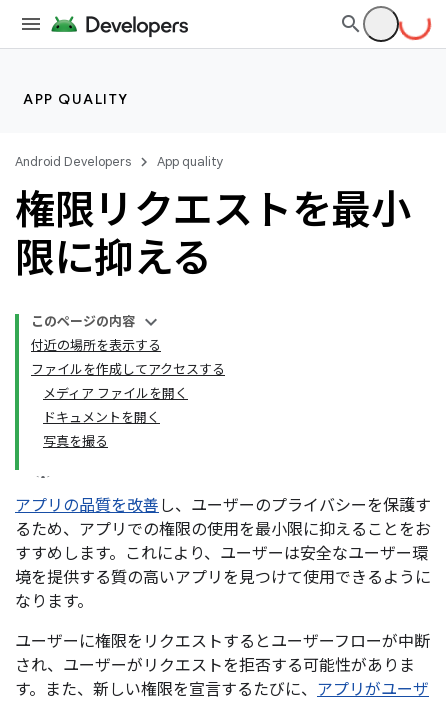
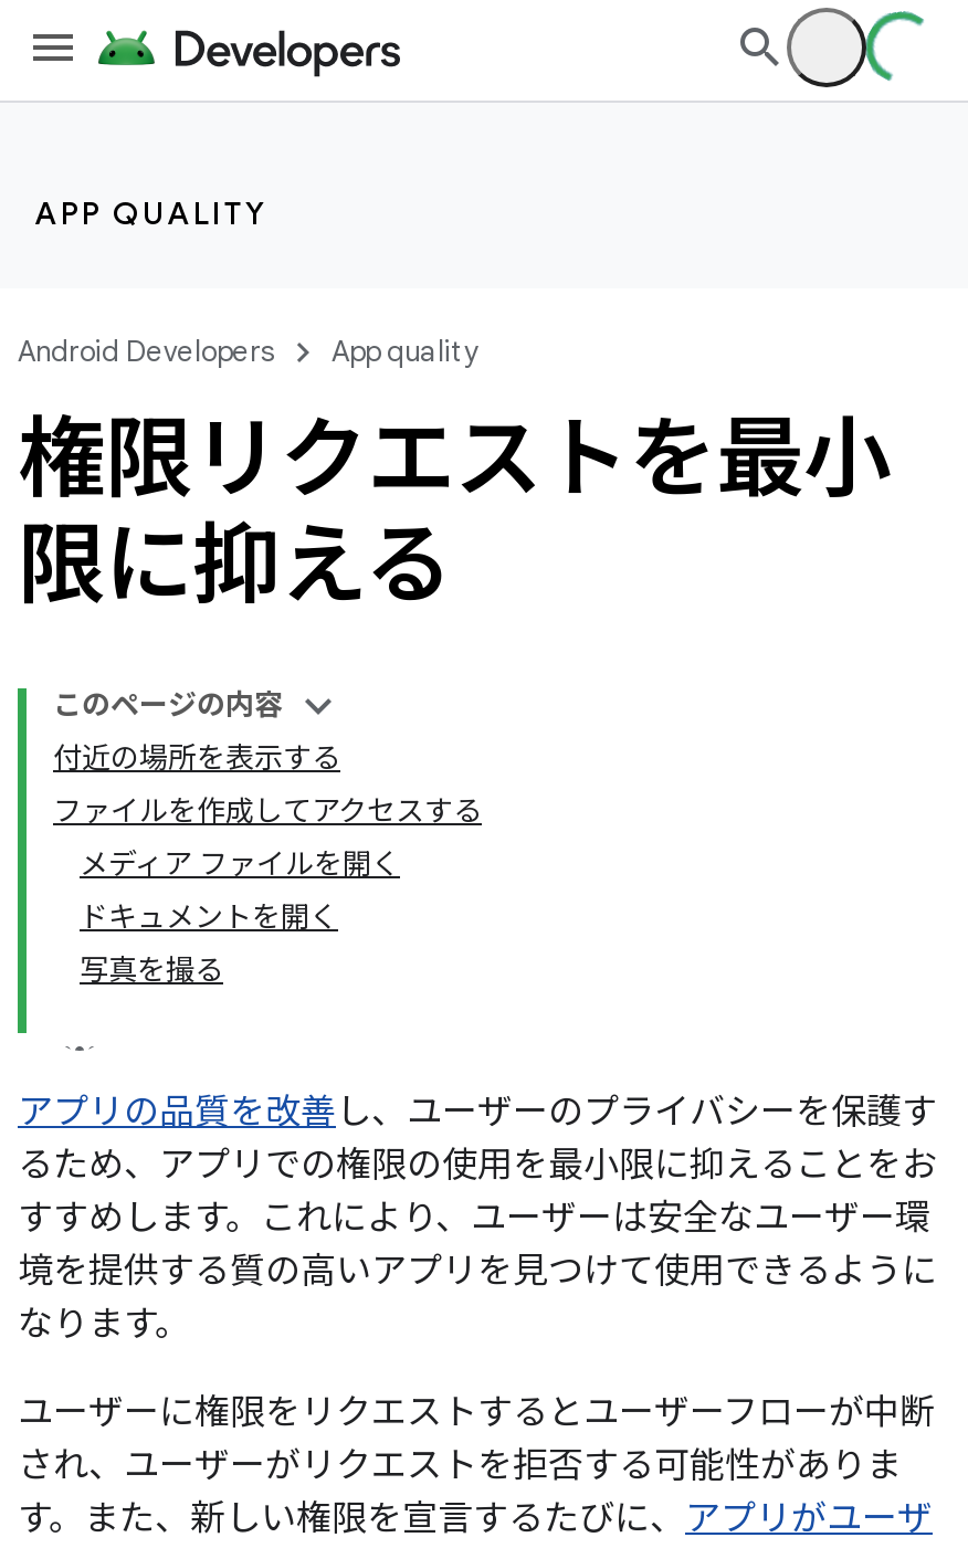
[398,8,432,41] [image] -> [864,10,937,83] [image]

